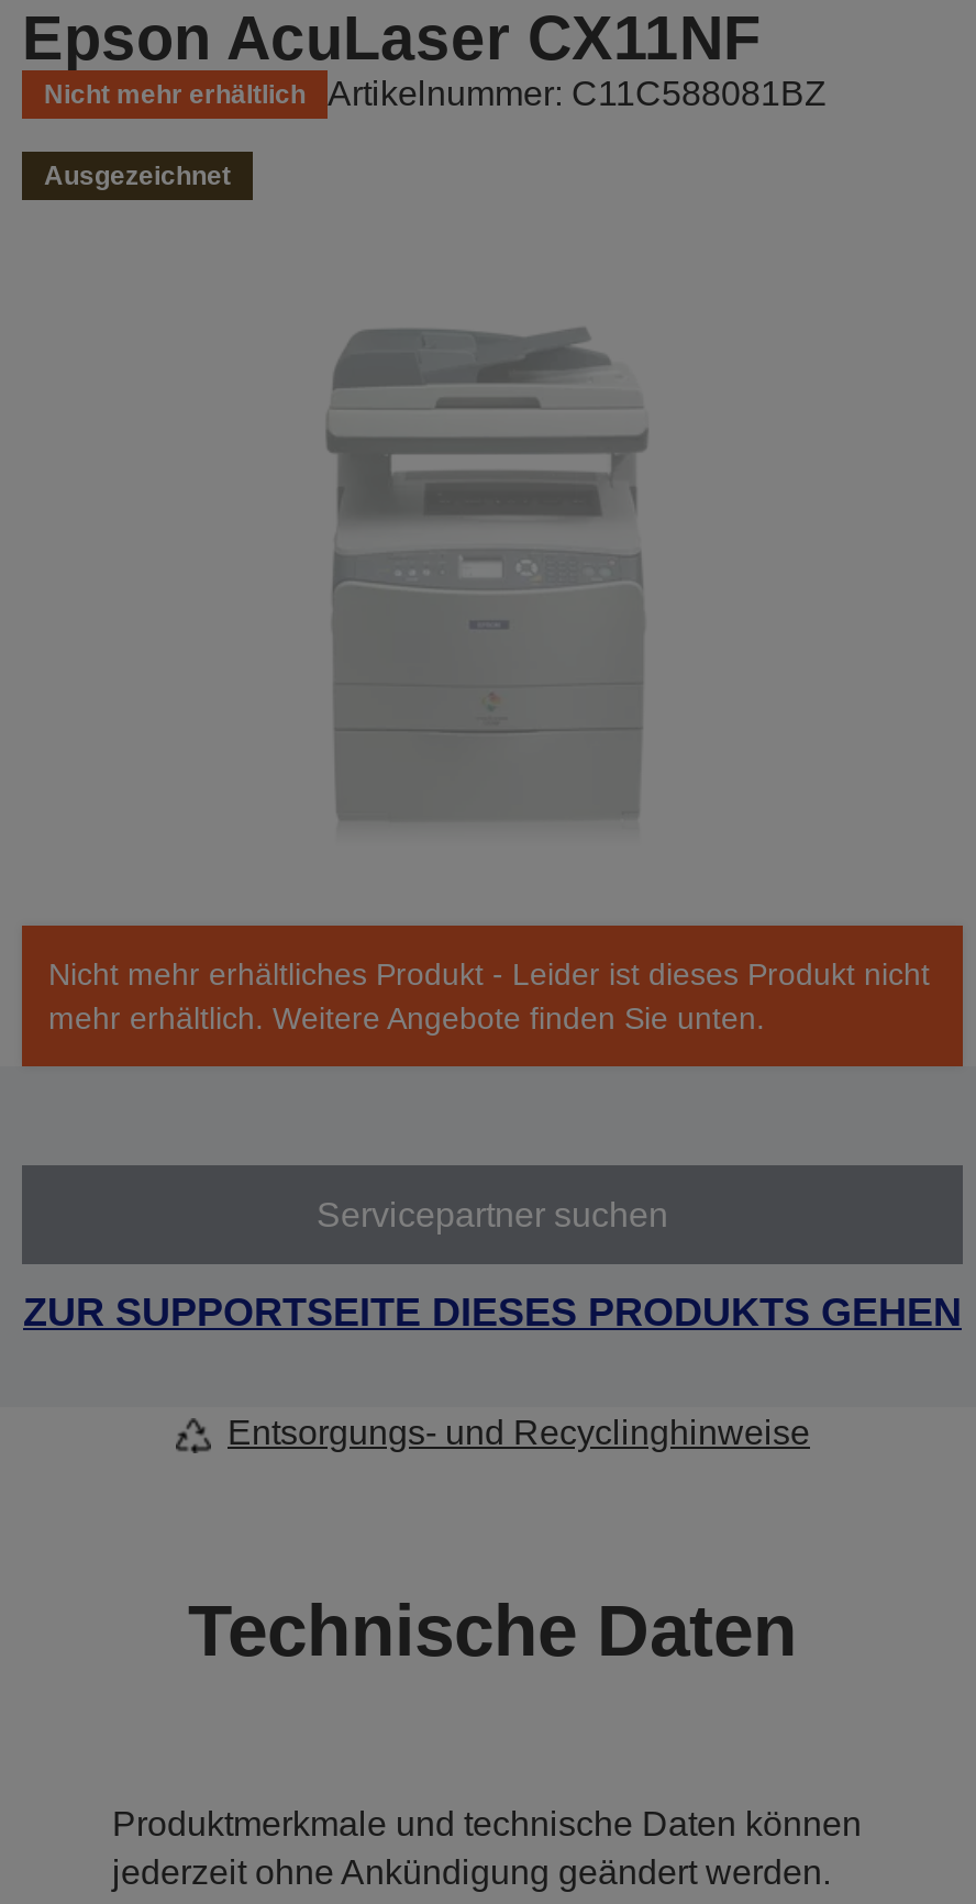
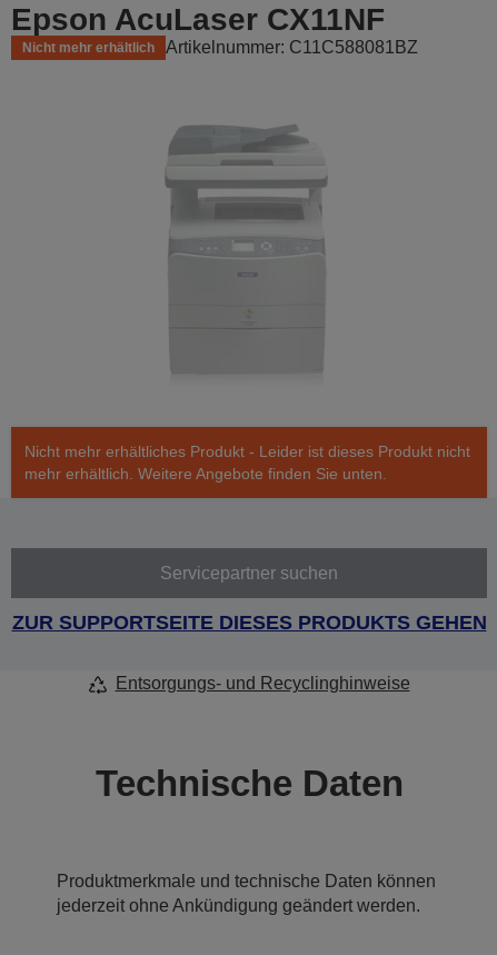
[44,160,231,191] Ausgezeichnet -> none

